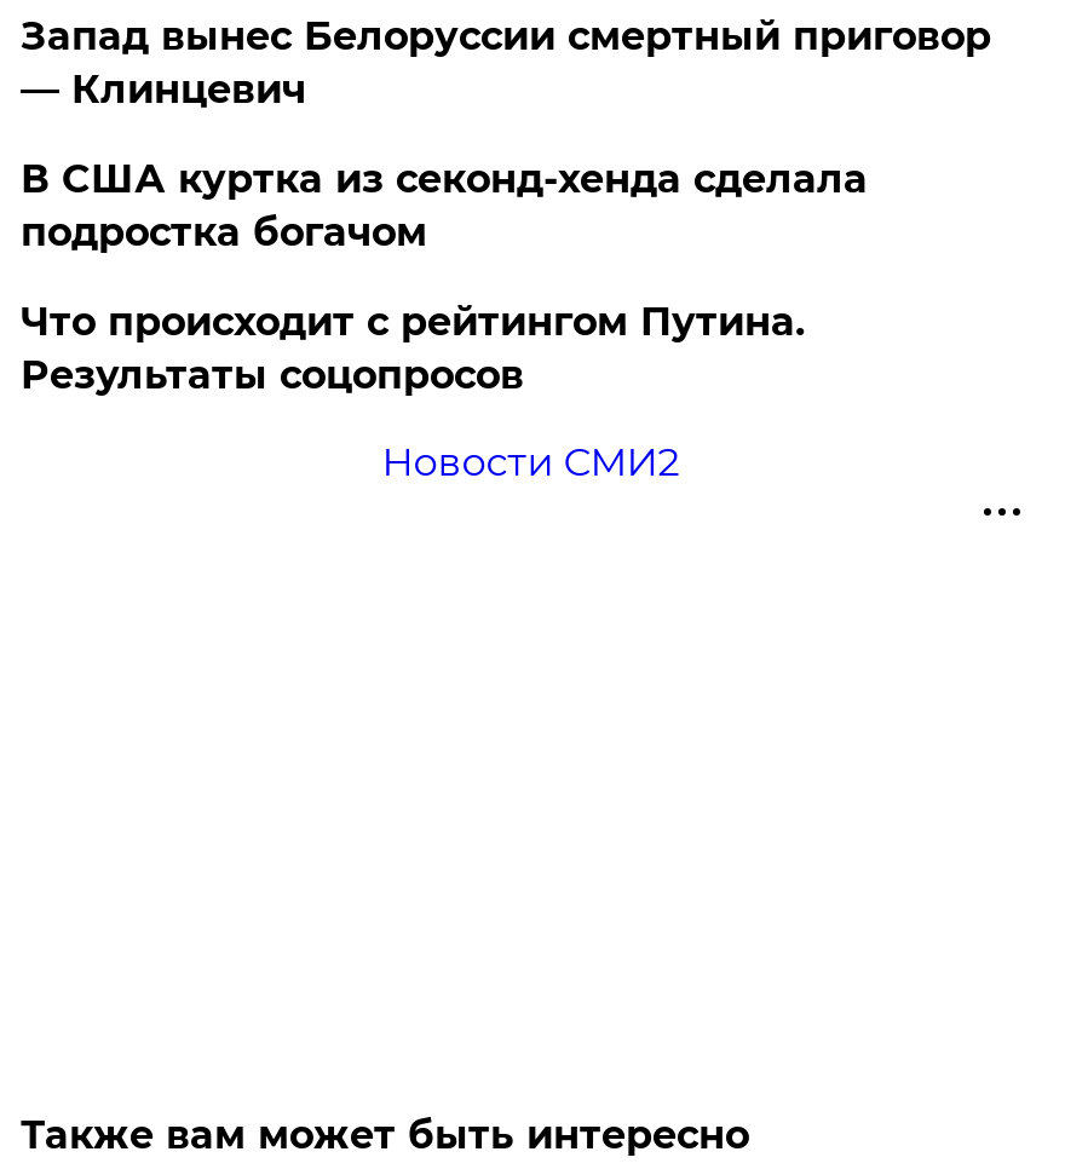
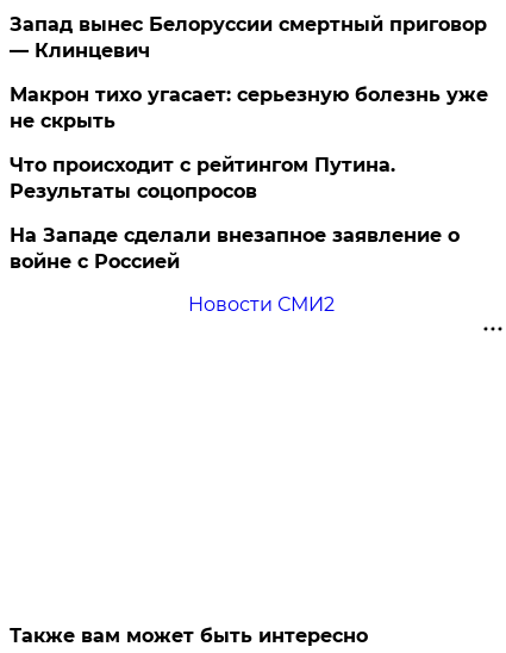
[20,156,867,255] В США куртка из секонд-хенда сделала | подростка богачом -> [10,83,489,132] Макрон тихо угасает: серьезную болезнь уже | не скрыть
none -> [10,224,460,273] На Западе сделали внезапное заявление о | войне с Россией

